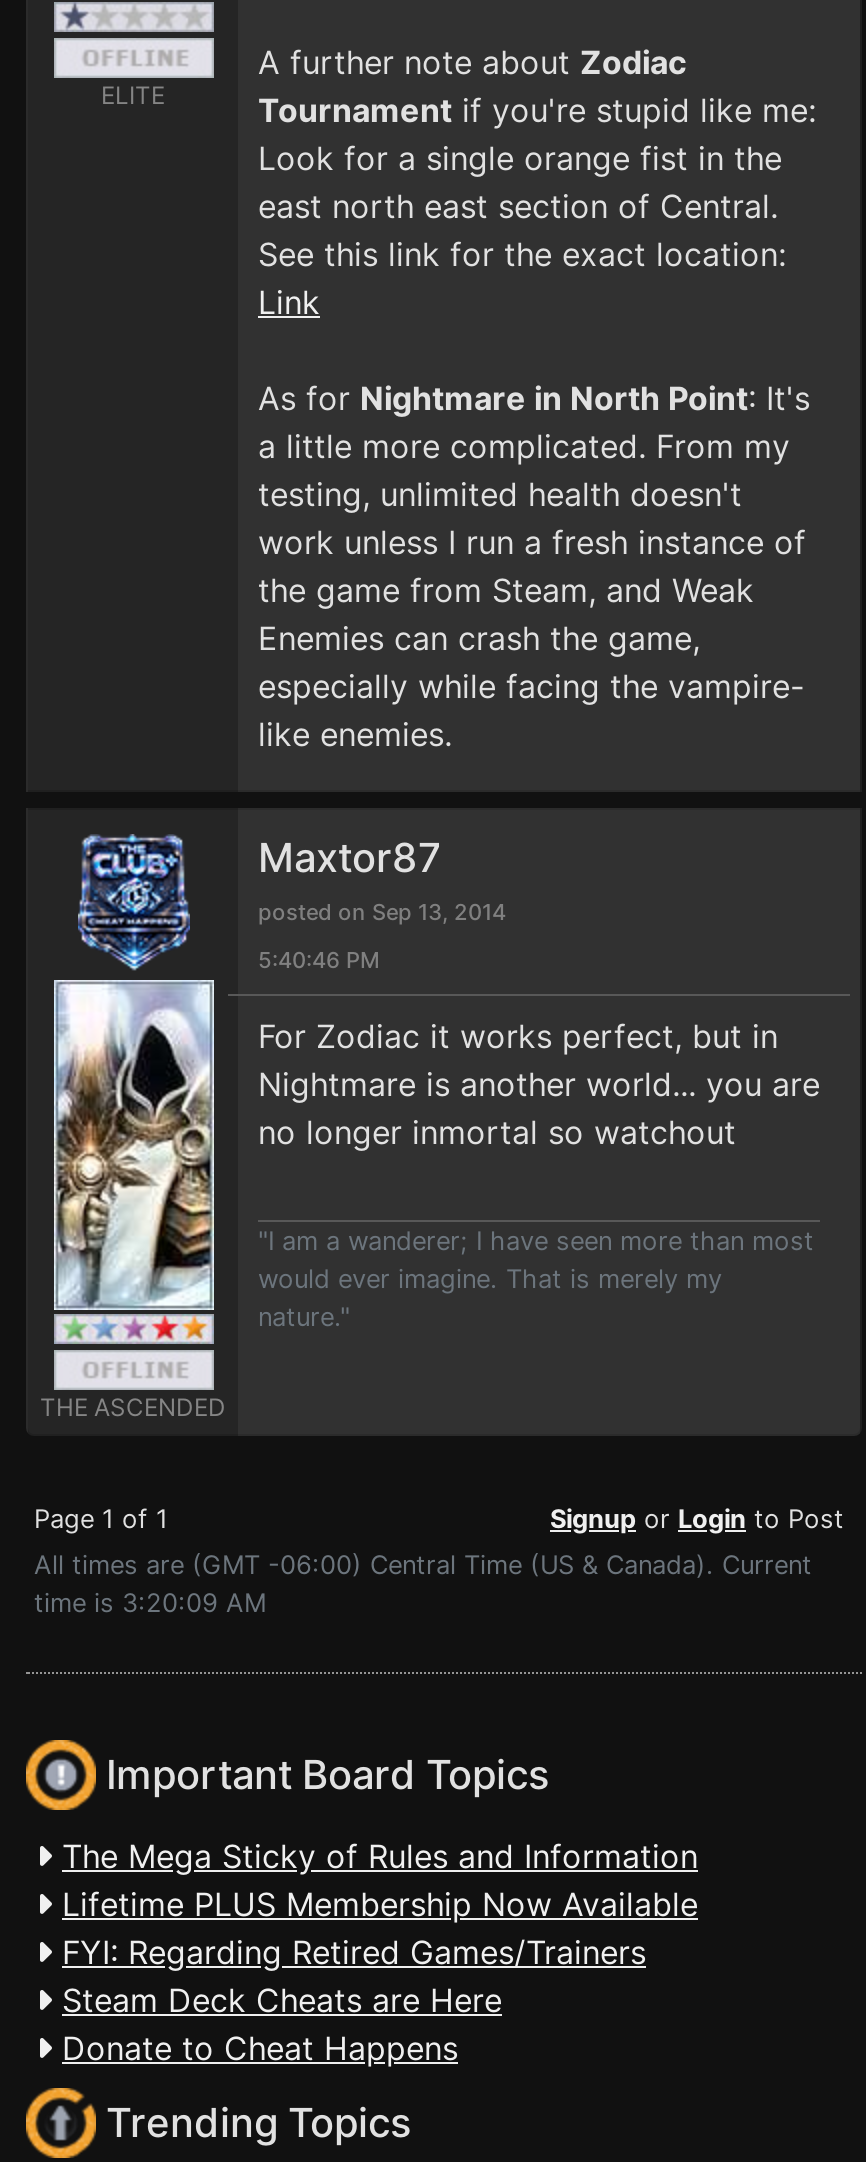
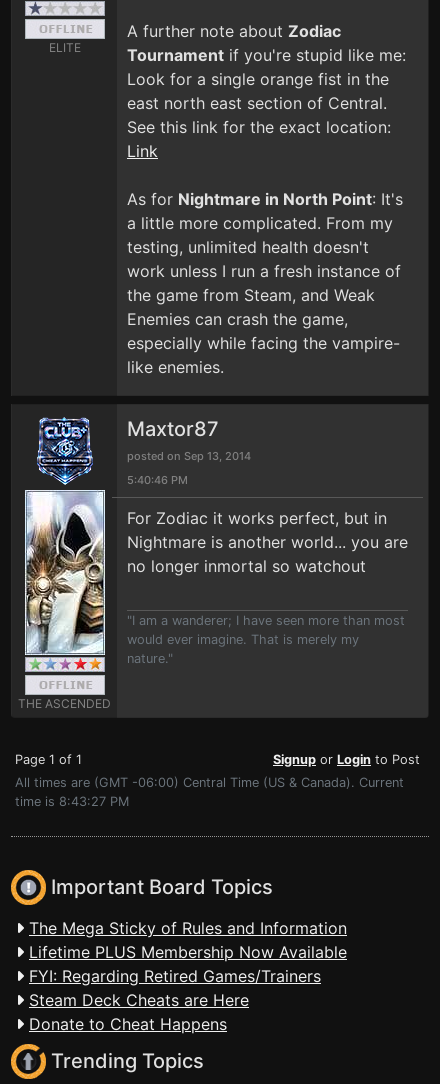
[34,1588,266,1618] time is 3:20:09 AM -> [15,794,129,809] time is 8:43:27 PM

